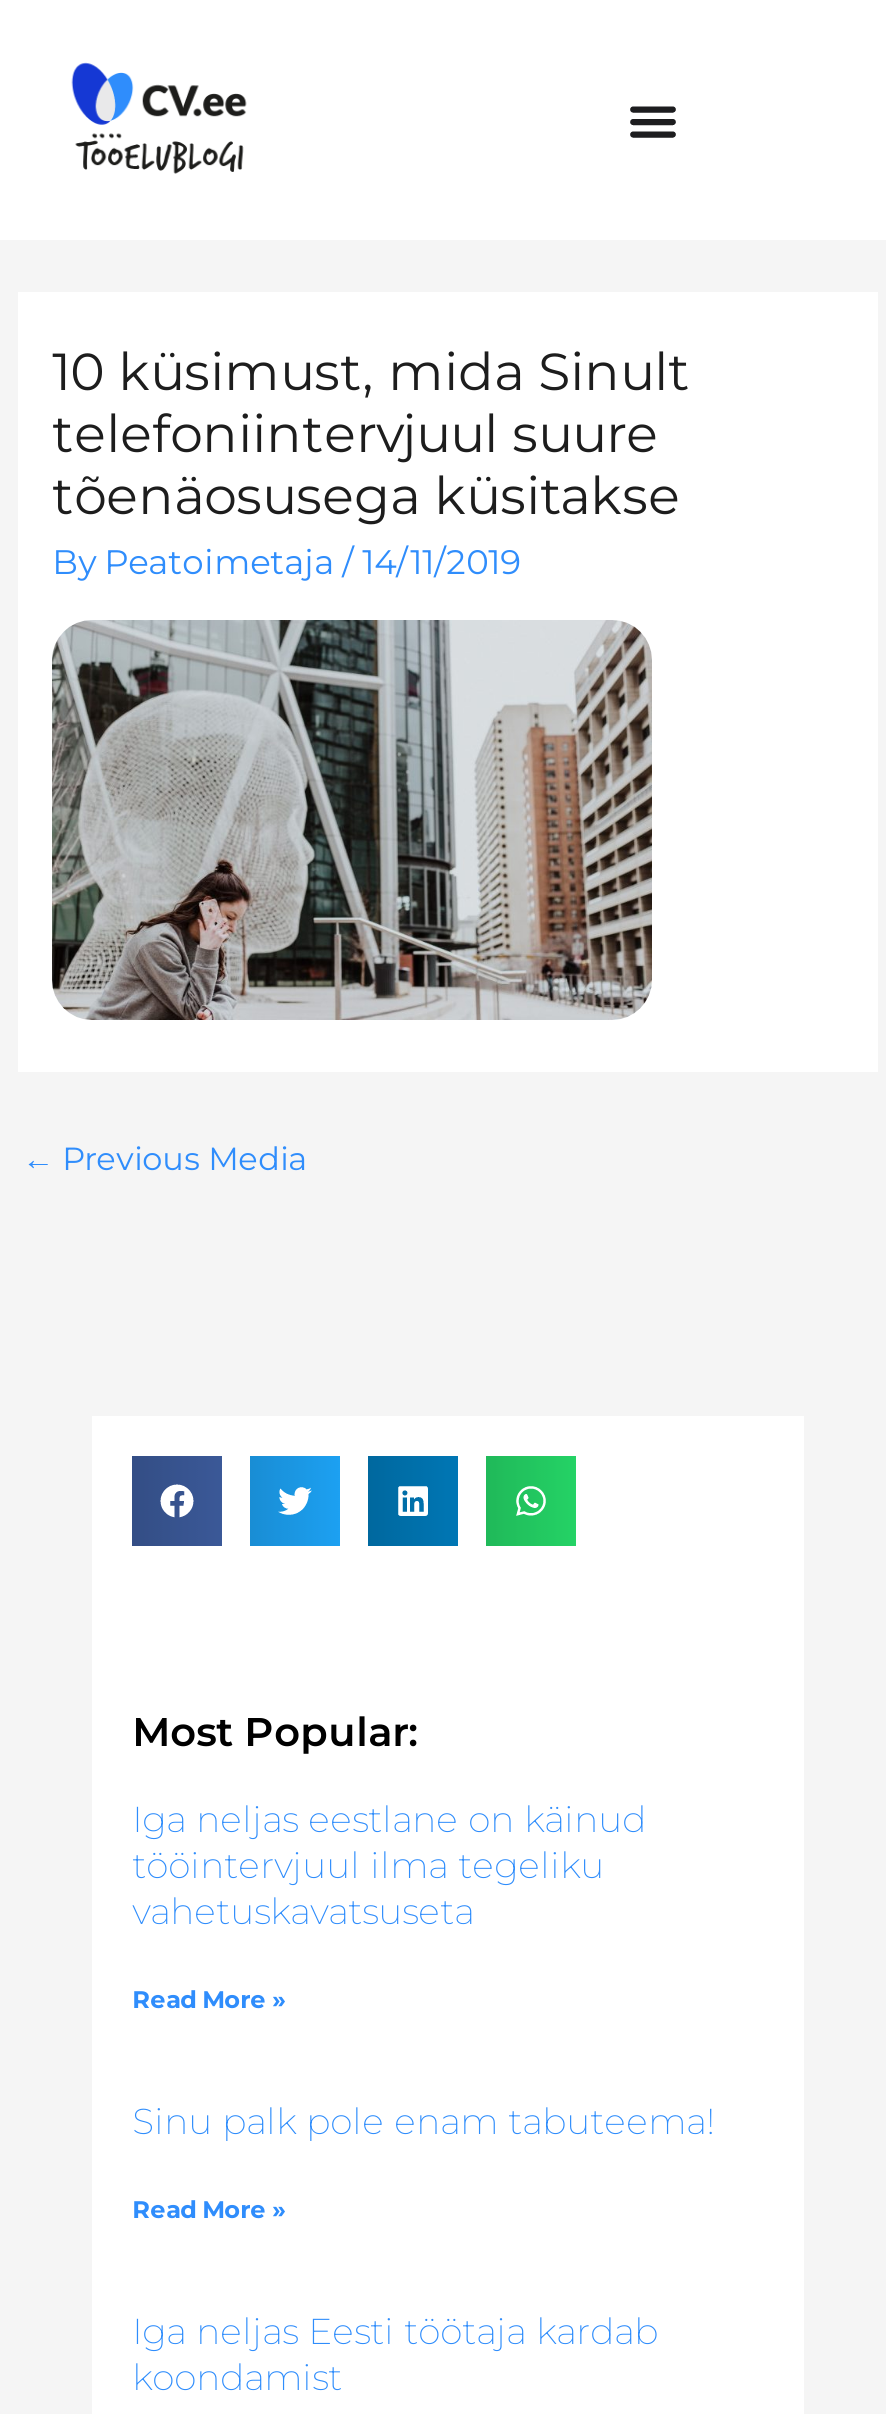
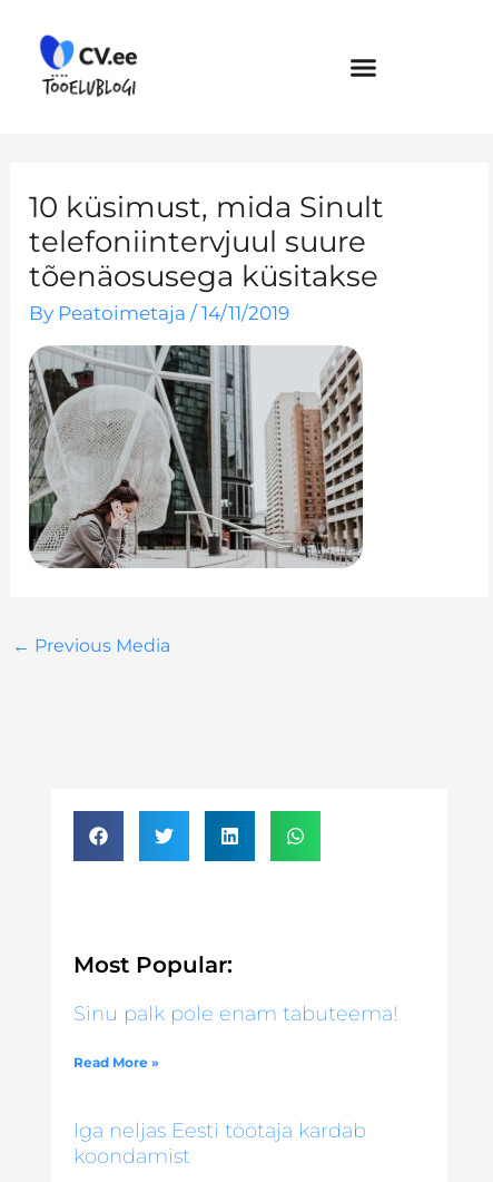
[132,1798,646,2014] Iga neljas eestlane on käinud | tööintervjuul ilma tegeliku | vahetuskavatsuseta | Read More » -> none

